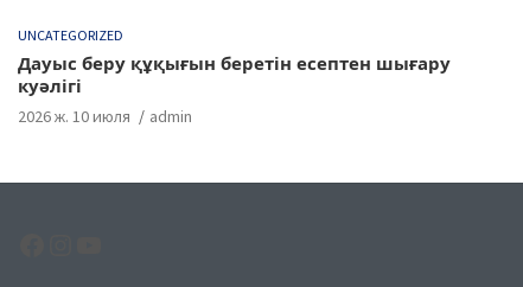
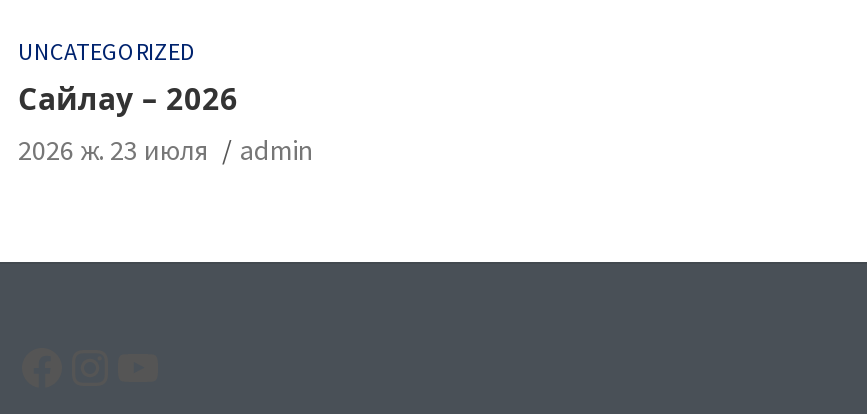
[18,50,451,126] Дауыс беру құқығын беретін есептен шығару | куәлігі | 2026 ж. 10 июля -> [18,78,238,168] Сайлау – 2026 | 2026 ж. 23 июля

